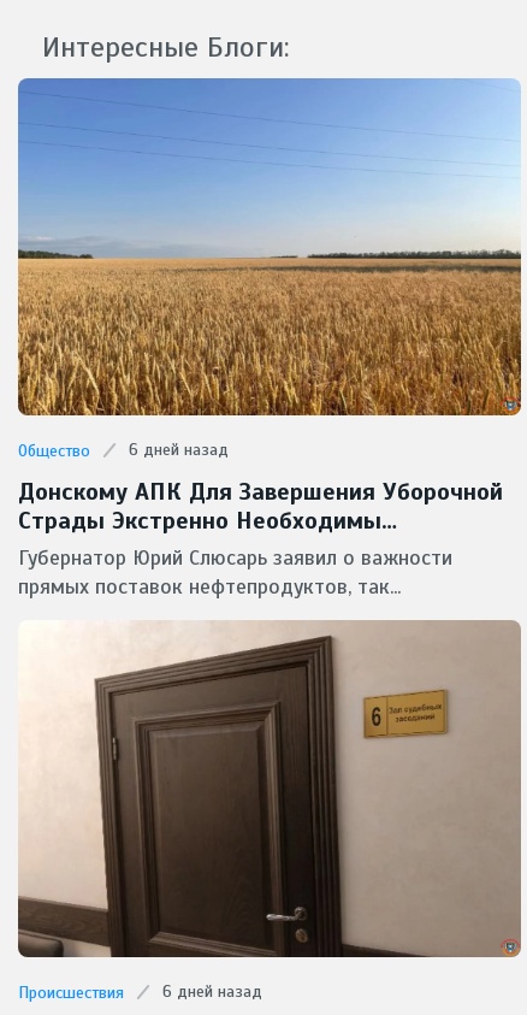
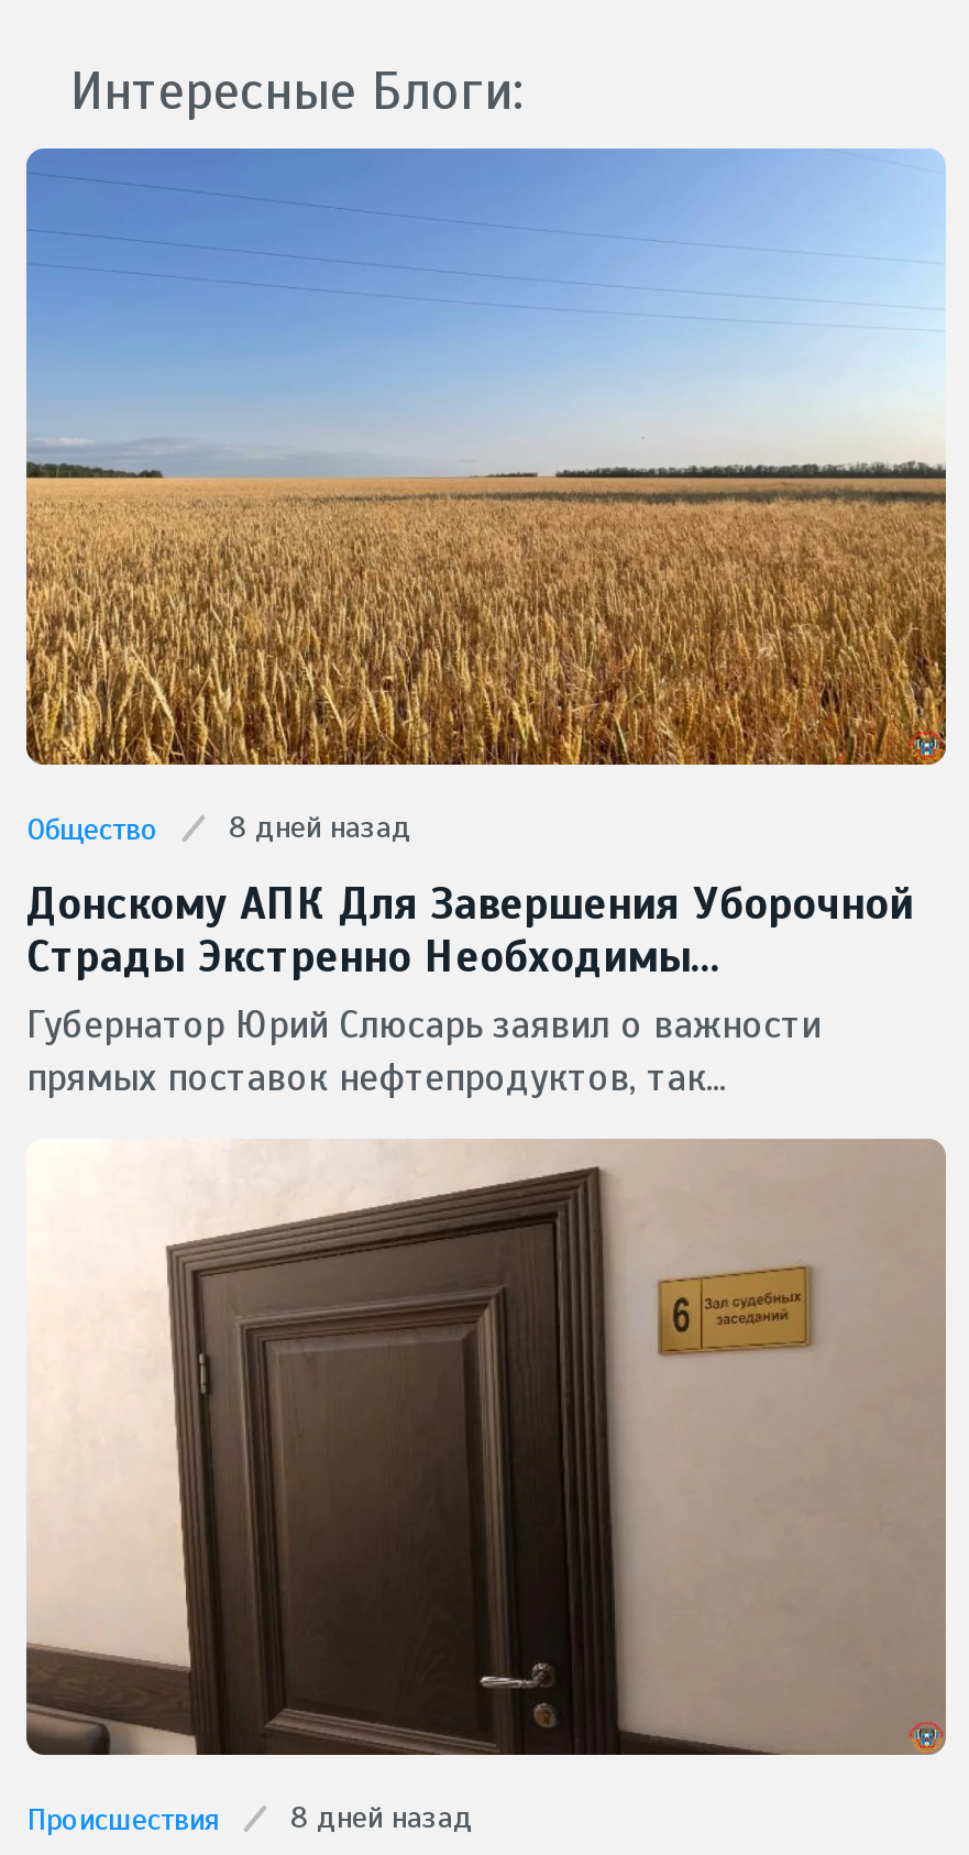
[18,440,229,461] Общество 6 дней назад -> [26,809,411,849] Общество 8 дней назад
[18,981,262,1003] Происшествия 6 дней назад -> [26,1799,473,1839] Происшествия 8 дней назад

